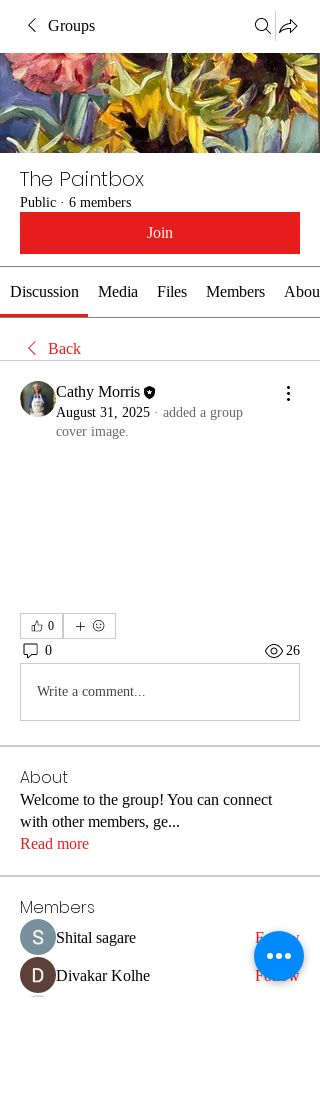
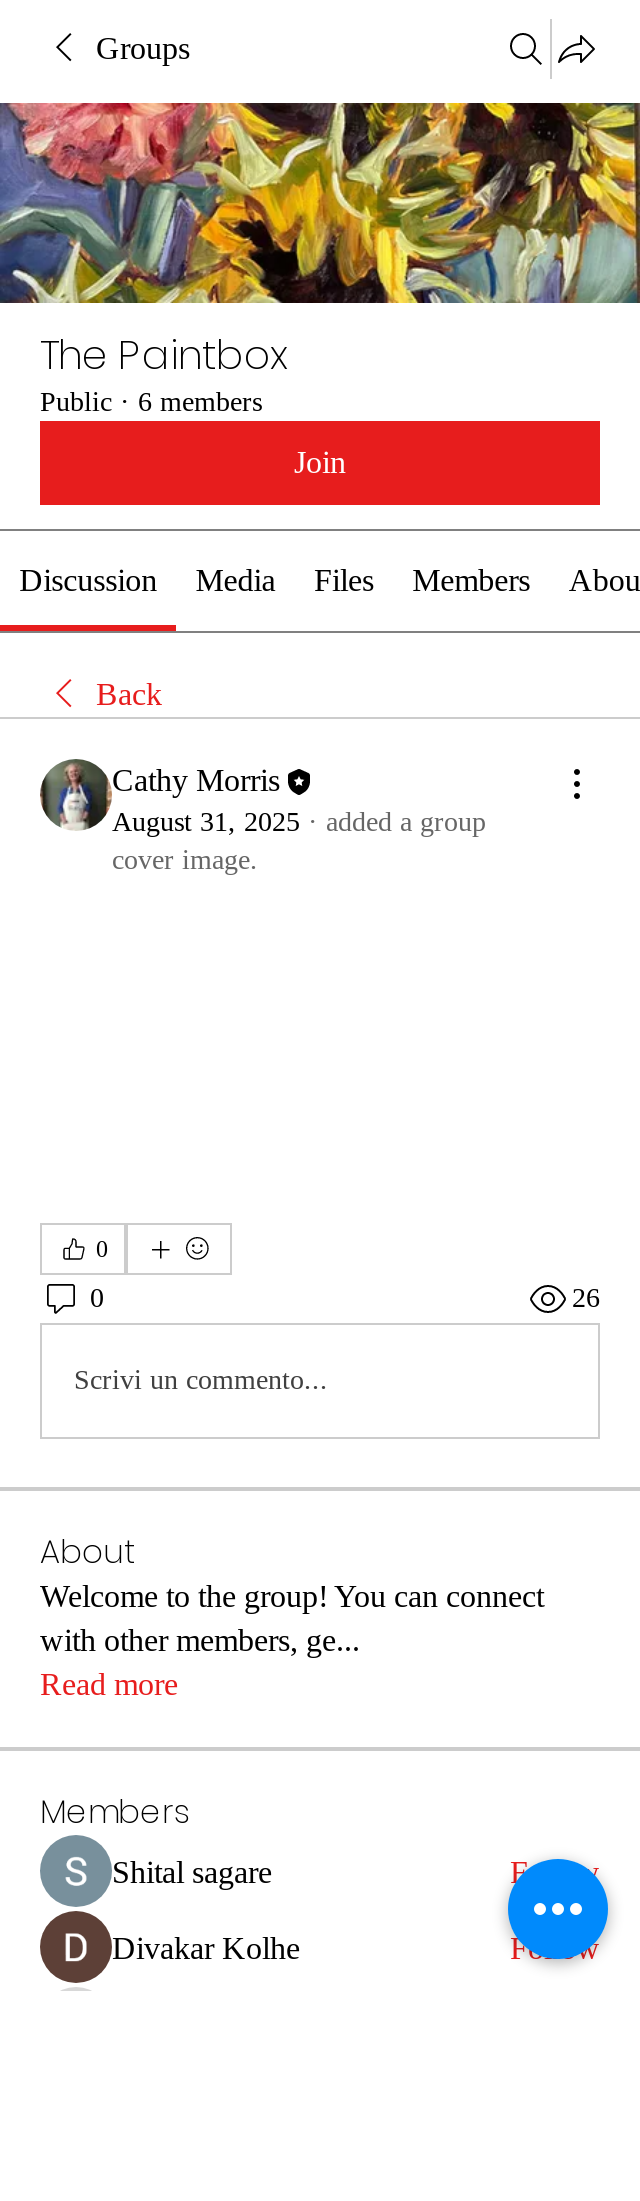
[37,684,146,699] Write a comment... -> [74,1366,328,1396] Scrivi un commento...

